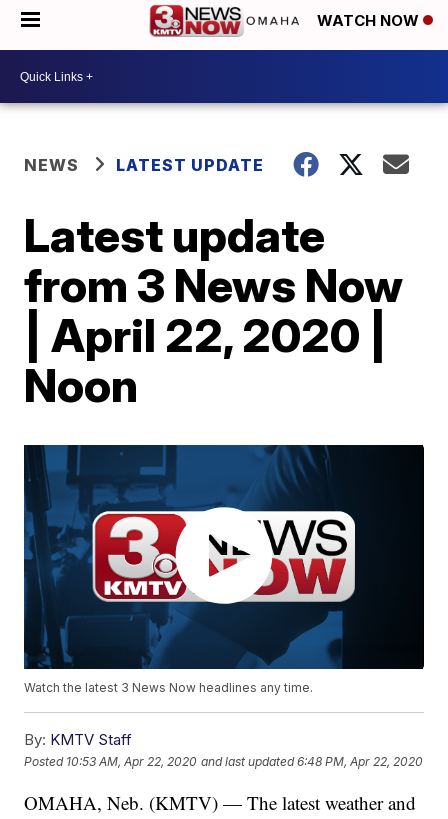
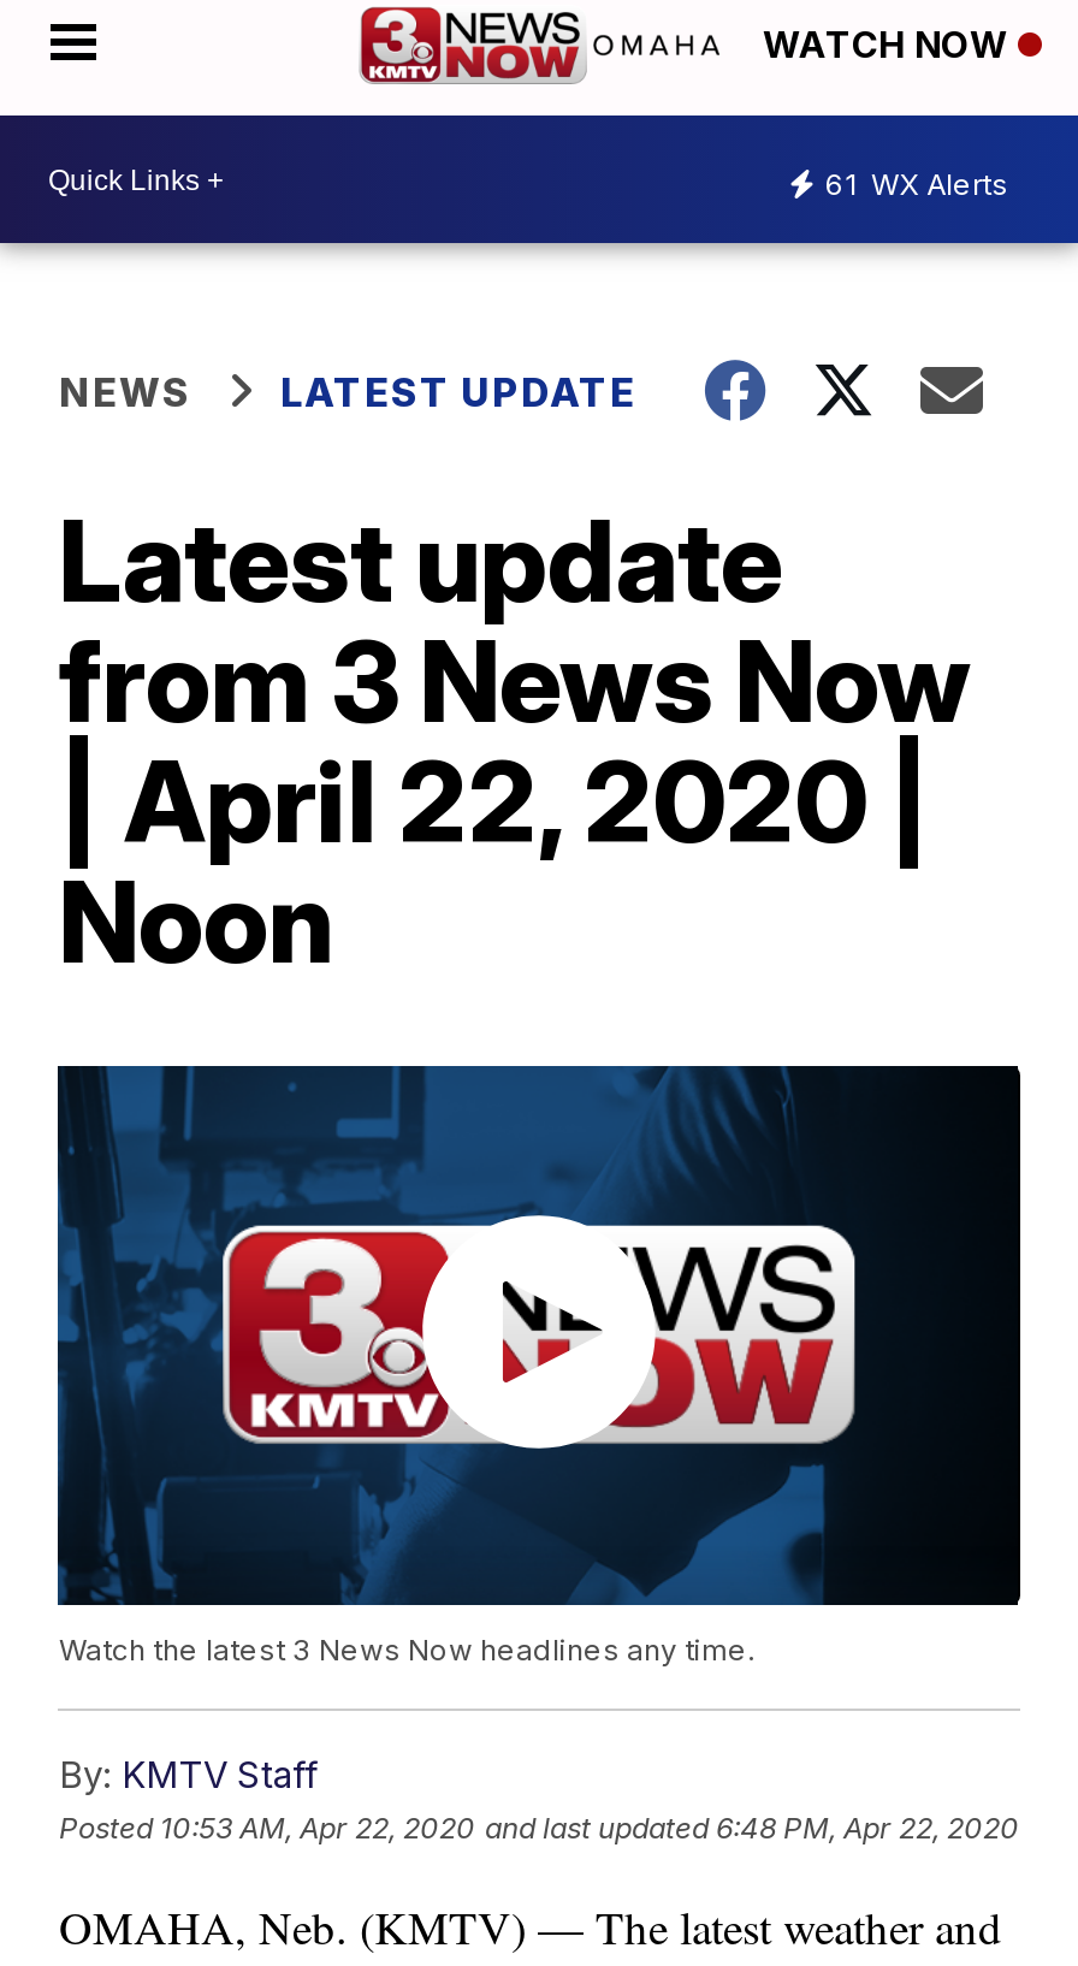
none -> [825,165,1008,201] 61 WX Alerts

